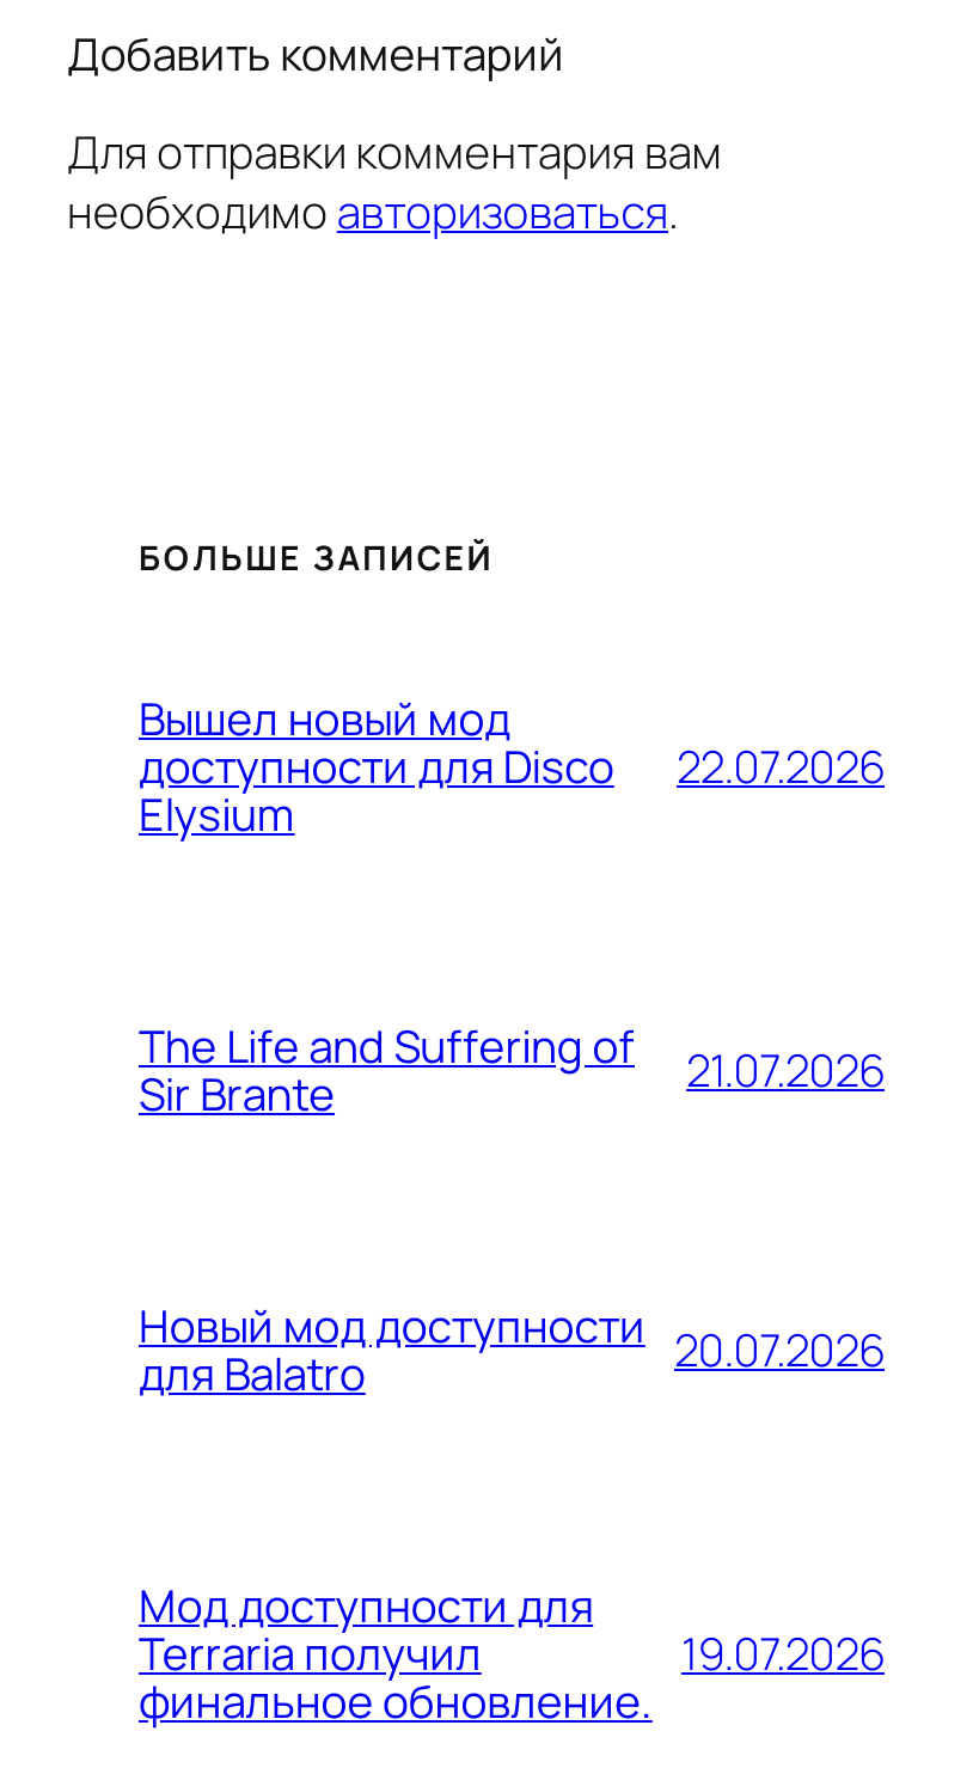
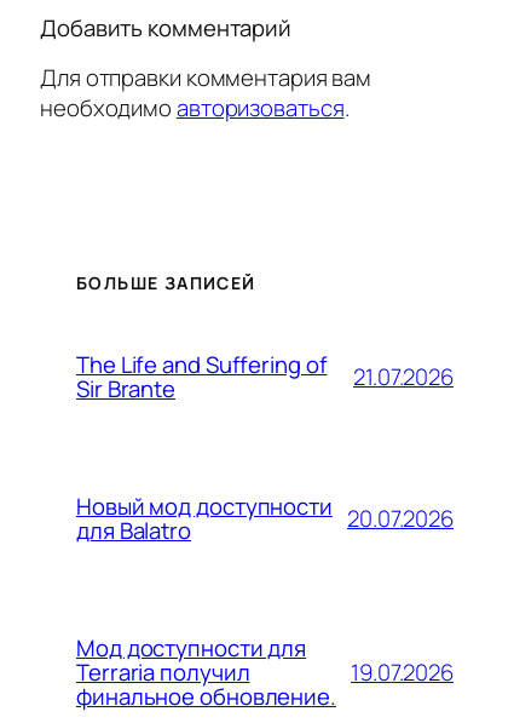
[139,688,614,845] Вышел новый мод | доступности для Disco | Elysium -> none
[677,734,885,796] 22.07.2026 -> none

